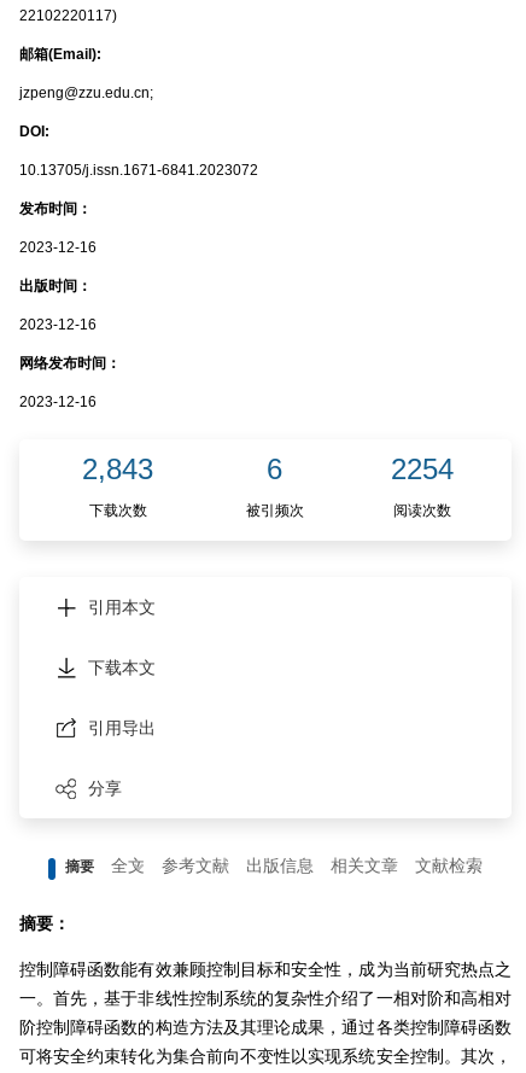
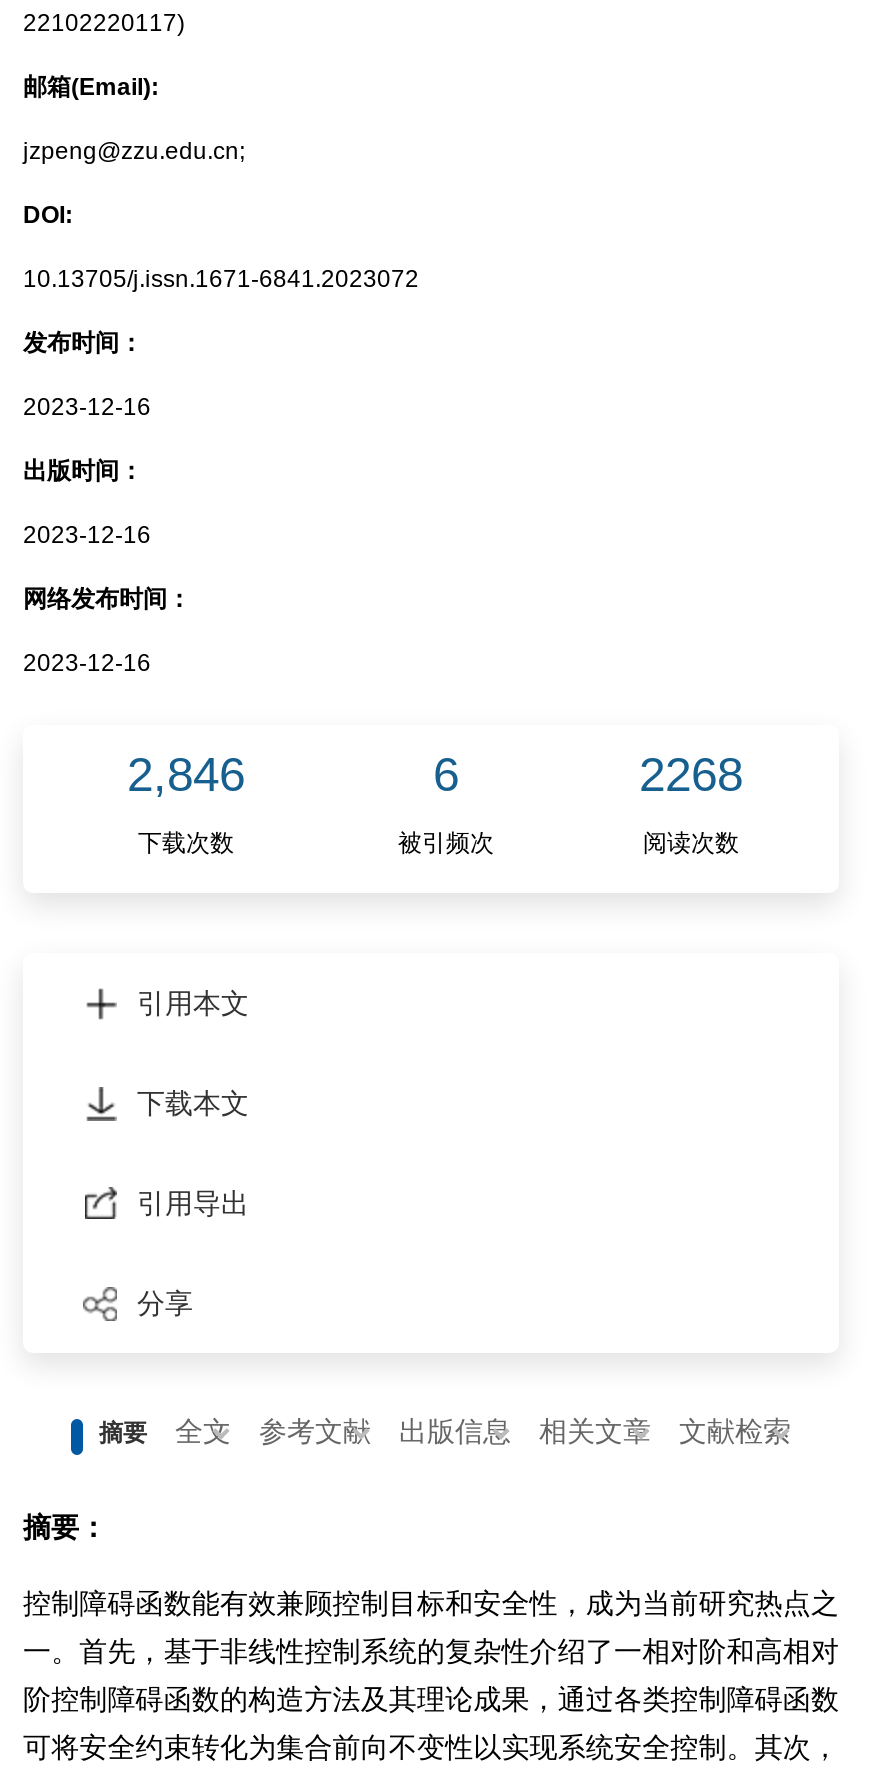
[82,453,153,485] 2,843 -> [127,747,245,801] 2,846
[391,453,454,485] 2254 -> [639,747,743,801] 2268

